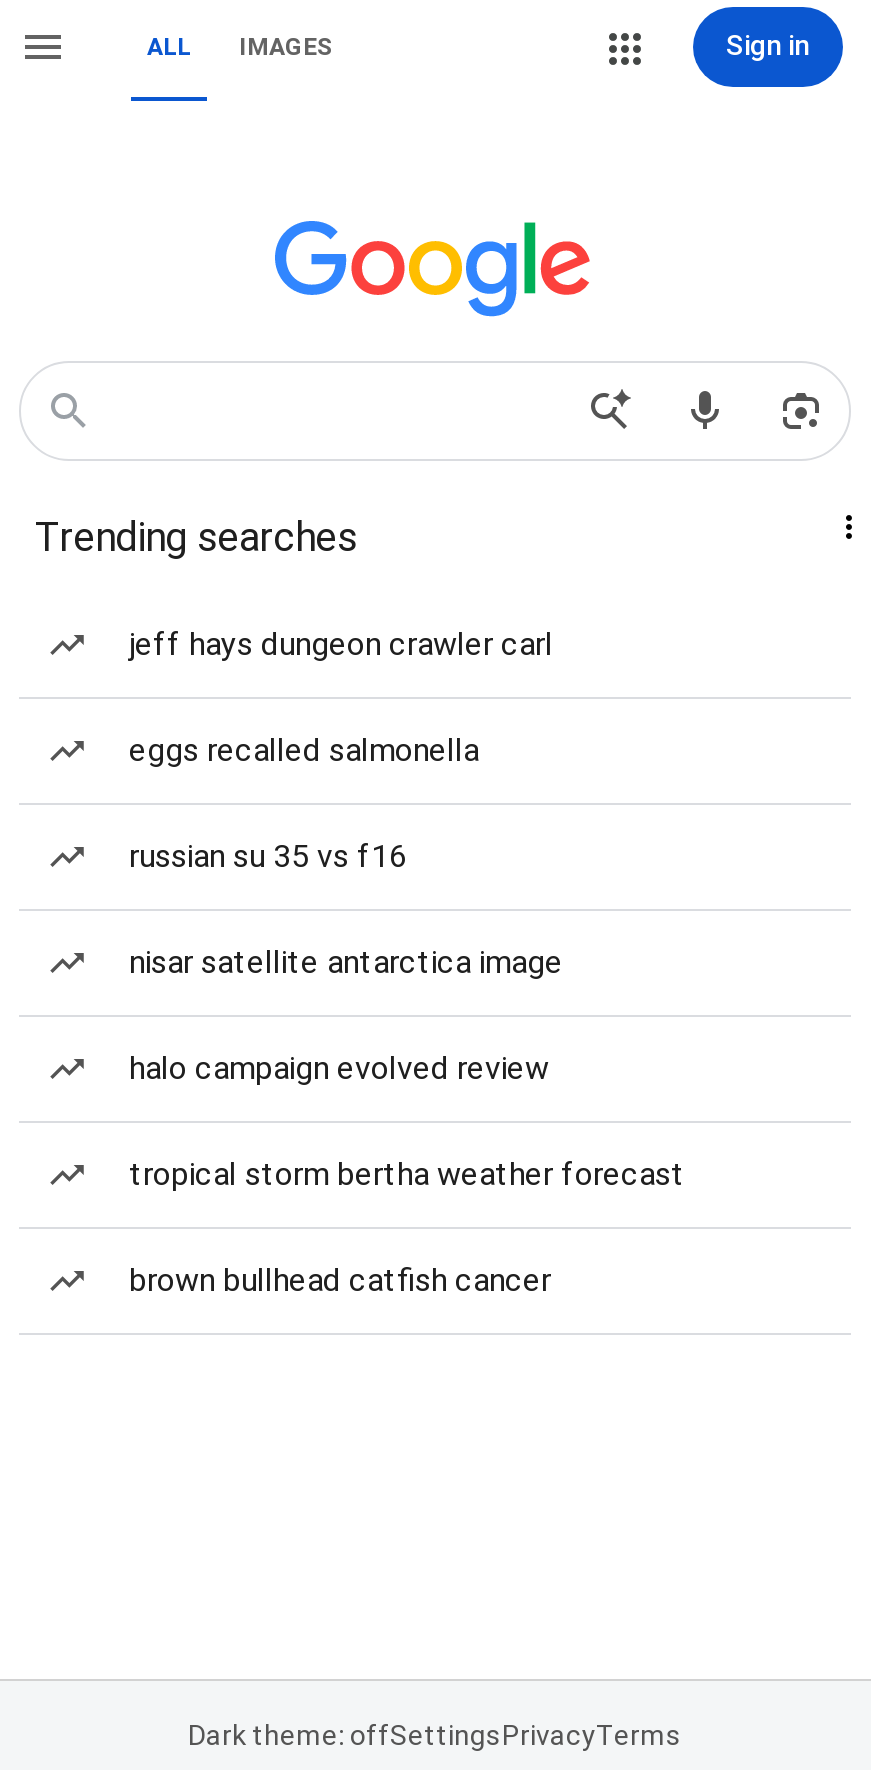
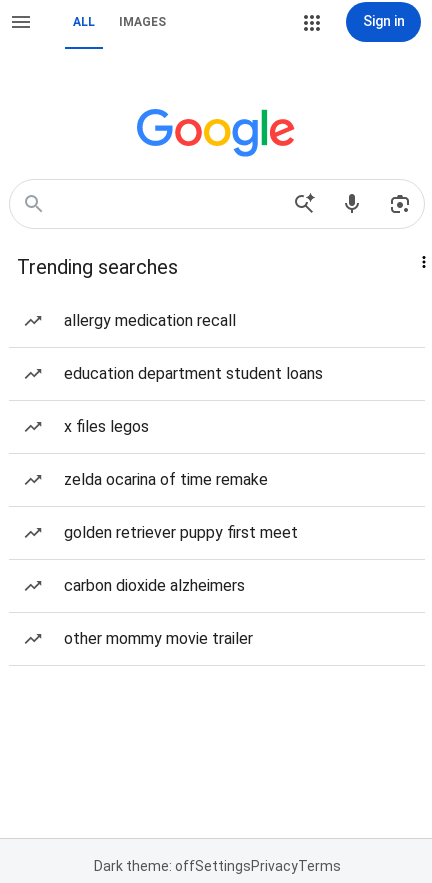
[129,625,553,663] jeff hays dungeon crawler carl -> [64,311,236,330] allergy medication recall
[129,731,479,769] eggs recalled salmonella -> [64,364,323,383] education department student loans
[129,837,407,875] russian su 35 vs f16 -> [64,417,149,436] x files legos
[129,943,563,981] nisar satellite antarctica image -> [64,470,268,489] zelda ocarina of time remake
[129,1049,549,1087] halo campaign evolved review -> [64,523,298,542] golden retriever puppy first meet
[129,1155,685,1193] tropical storm bertha weather forecast -> [64,576,245,595] carbon dioxide alzheimers
[129,1261,551,1299] brown bullhead catfish cancer -> [64,629,253,648] other mommy movie trailer

